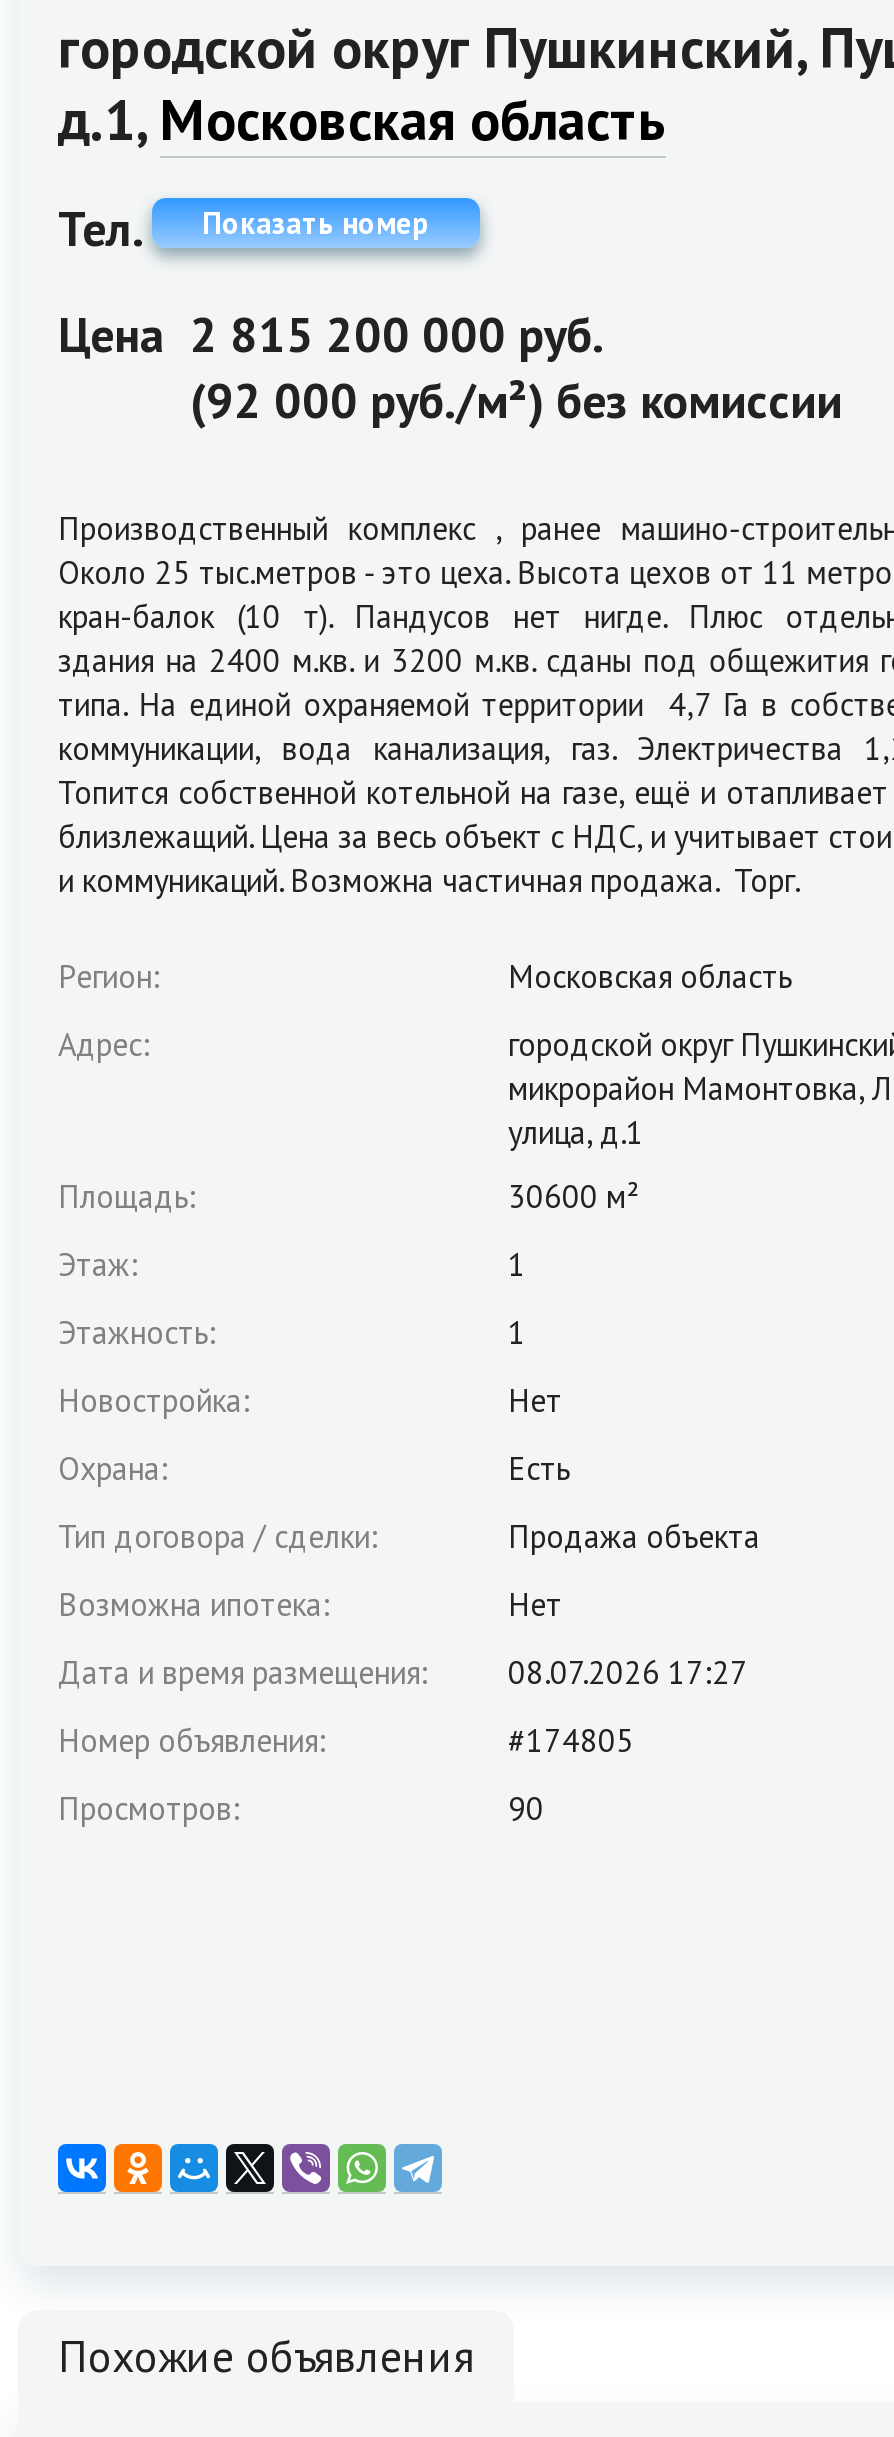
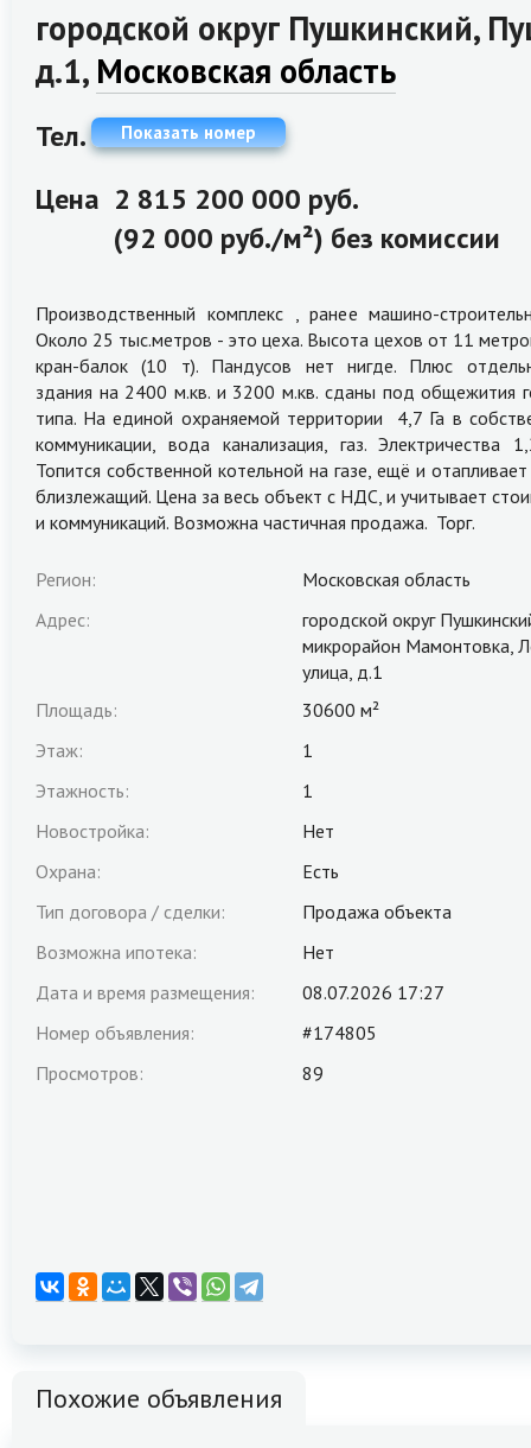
[508,1787,544,1827] 90 -> [302,1061,324,1084] 89

